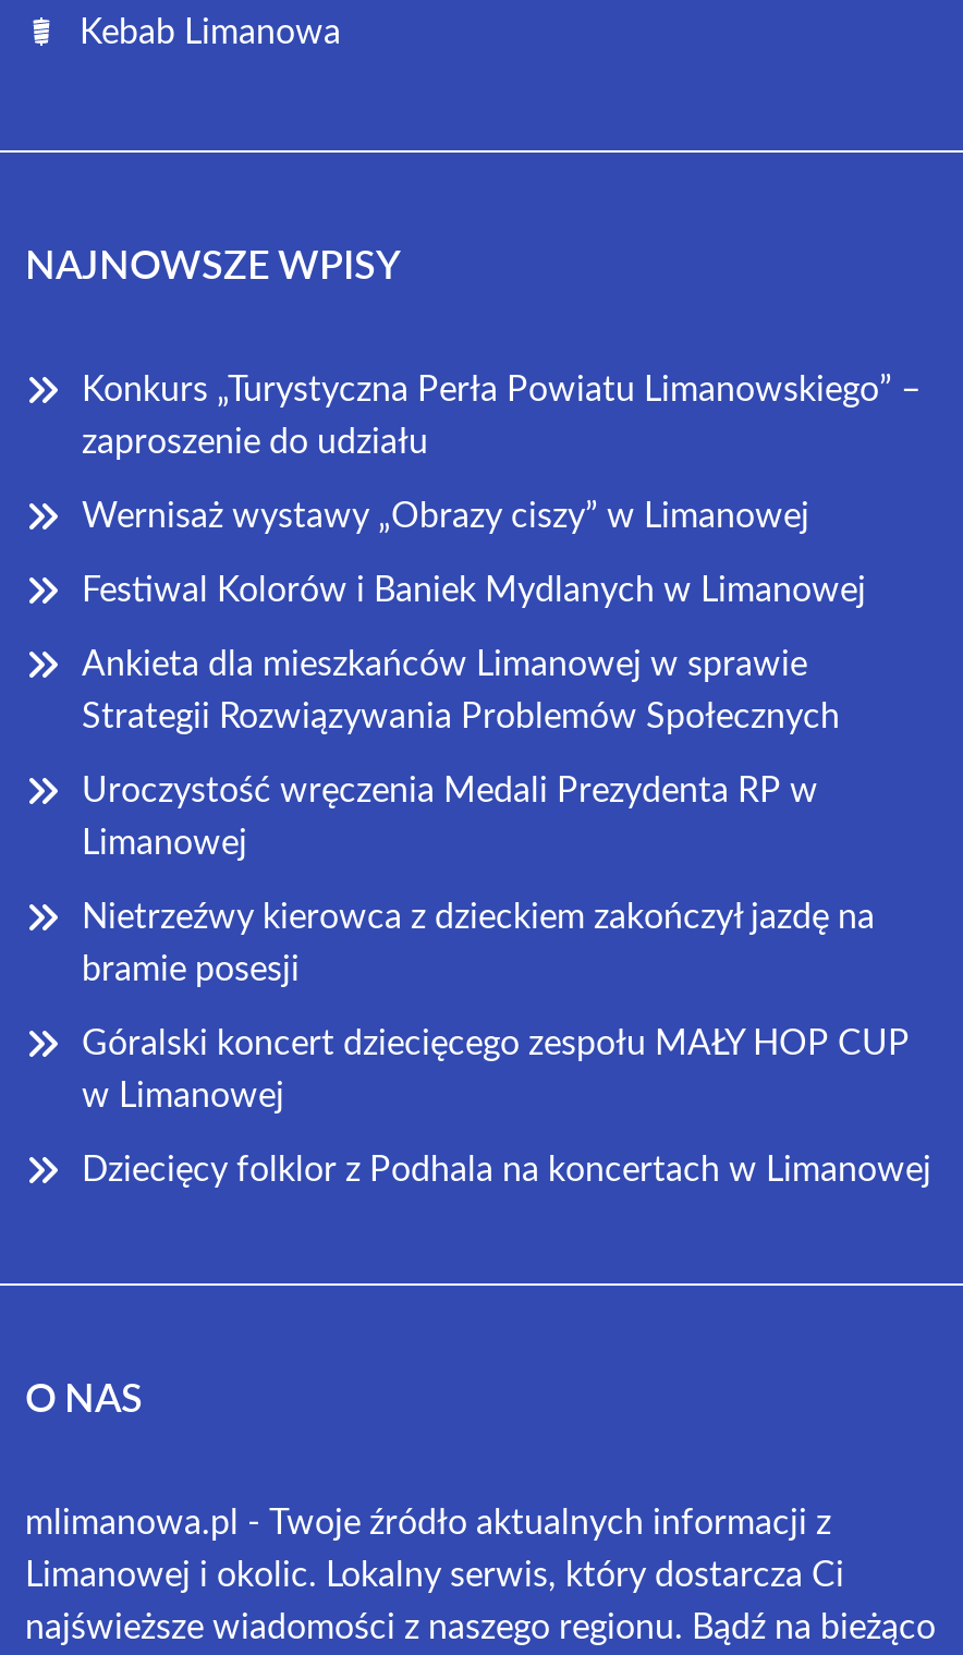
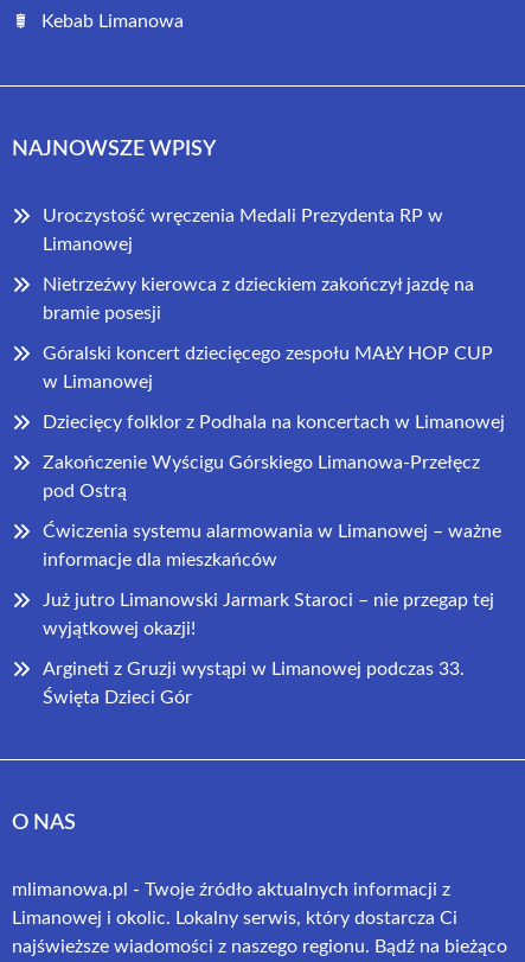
[82,373,921,734] Konkurs „Turystyczna Perła Powiatu Limanowskiego” – | zaproszenie do udziału | Wernisaż wystawy „Obrazy ciszy” w Limanowej | Festiwal Kolorów i Baniek Mydlanych w Limanowej | Ankieta dla mieszkańców Limanowej w sprawie | Strategii Rozwiązywania Problemów Społecznych -> none
moved [82,774,931,1188] -> [43,206,505,432]: Uroczystość wręczenia Medali Prezydenta RP w | Limanowej | Nietrzeźwy kierowca z dzieckiem zakończył jazdę na | bramie posesji | Góralski koncert dziecięcego zespołu MAŁY HOP CUP | w Limanowej | Dziecięcy folklor z Podhala na koncertach w Limanowej
none -> [43,453,501,707] Zakończenie Wyścigu Górskiego Limanowa-Przełęcz | pod Ostrą | Ćwiczenia systemu alarmowania w Limanowej – ważne | informacje dla mieszkańców | Już jutro Limanowski Jarmark Staroci – nie przegap tej | wyjątkowej okazji! | Argineti z Gruzji wystąpi w Limanowej podczas 33. | Święta Dzieci Gór

